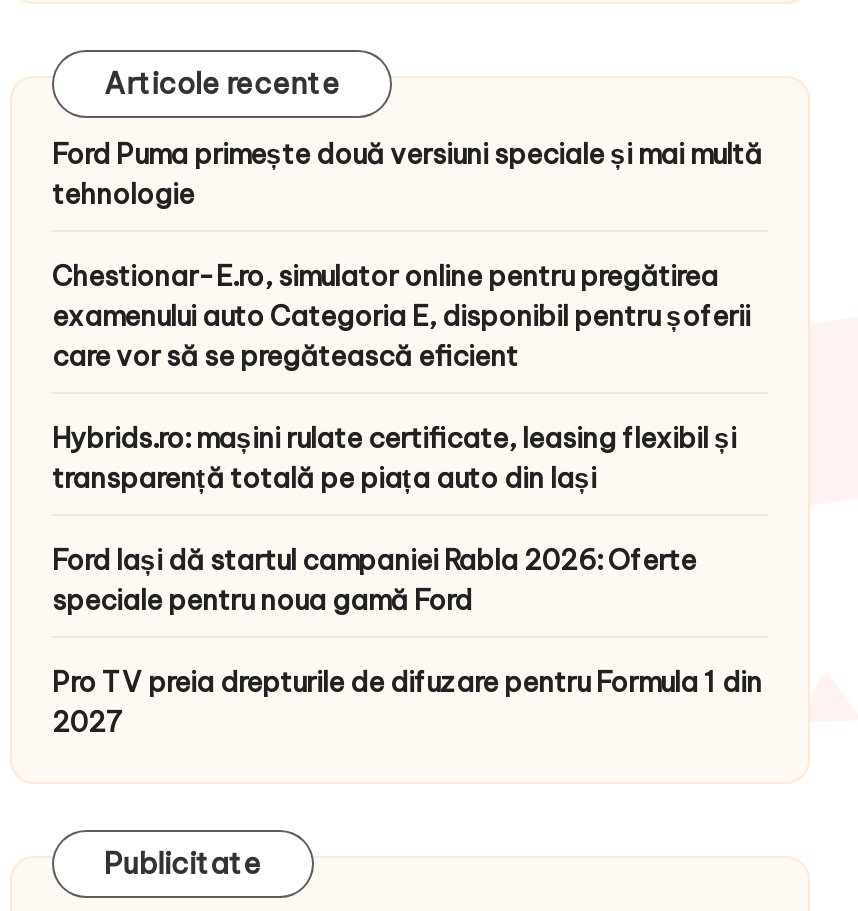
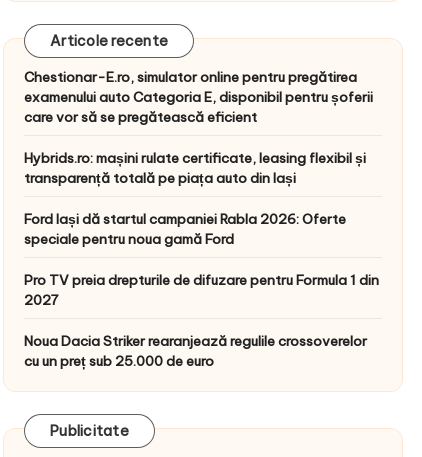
[52,135,762,211] Ford Puma primește două versiuni speciale și mai multă | tehnologie -> none
moved [52,257,762,739] -> [24,68,379,309]: Chestionar-E.ro, simulator online pentru pregătirea | examenului auto Categoria E, disponibil pentru șoferii | care vor să se pregătească eficient | ... | Pro TV preia drepturile de difuzare pentru Formula 1 din | 2027
none -> [24,332,367,370] Noua Dacia Striker rearanjează regulile crossoverelor | cu un preț sub 25.000 de euro

